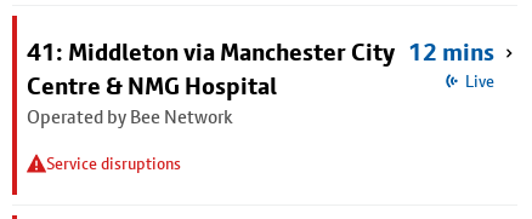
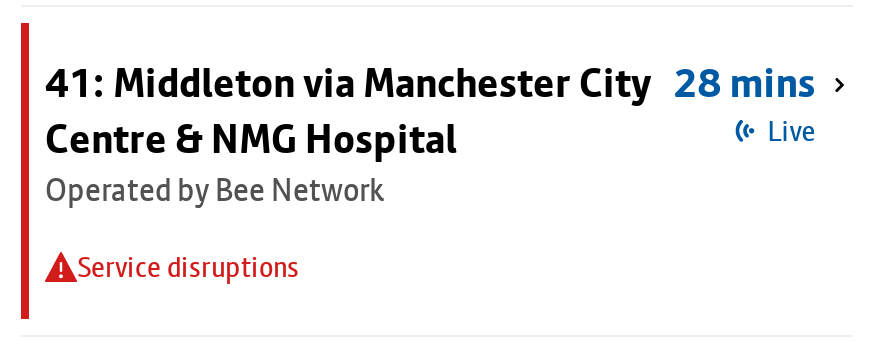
[27,38,495,67] 41: Middleton via Manchester City 12 mins -> [45,59,816,107] 41: Middleton via Manchester City 28 mins

